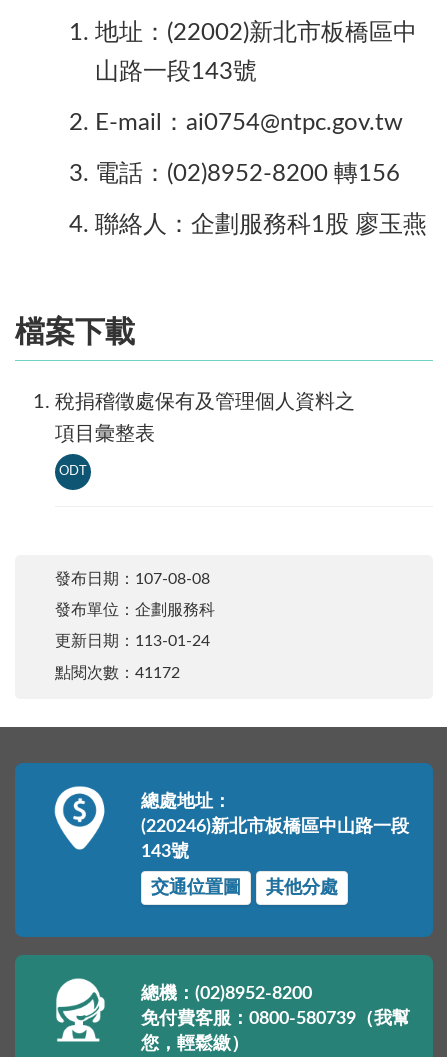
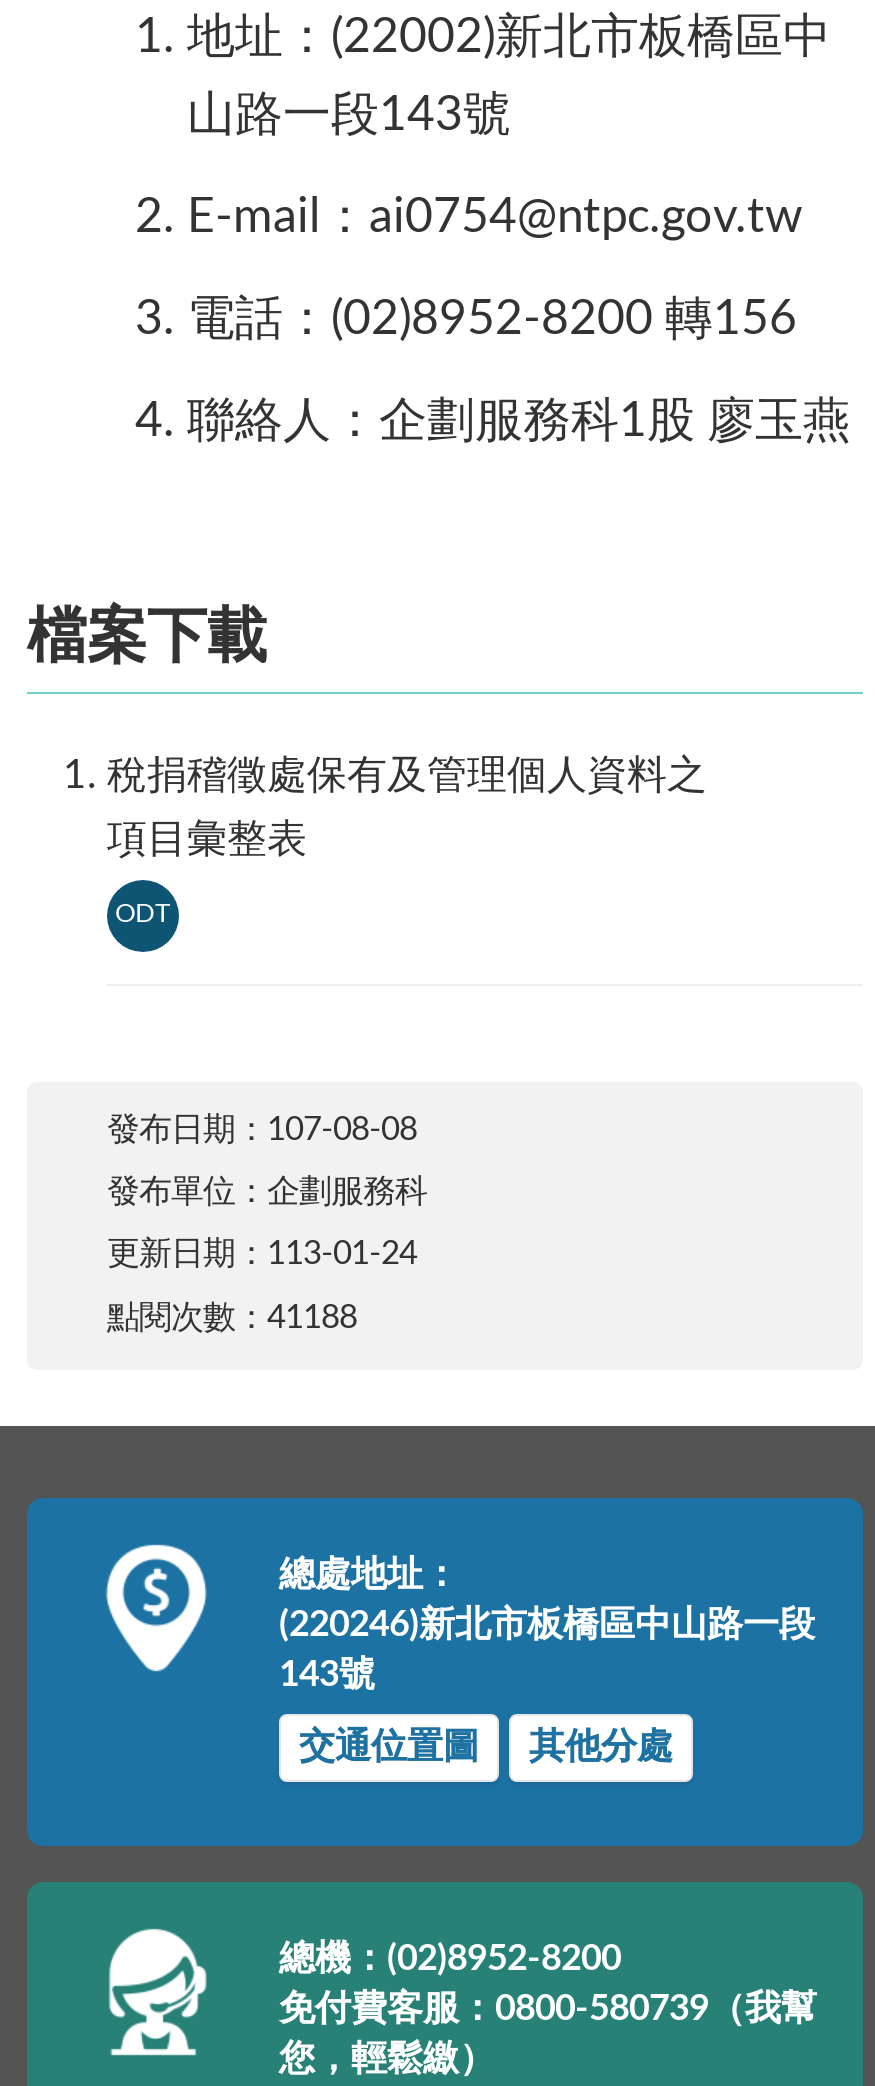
[55,665,180,681] 點閱次數：41172 -> [107,1301,357,1333] 點閱次數：41188

